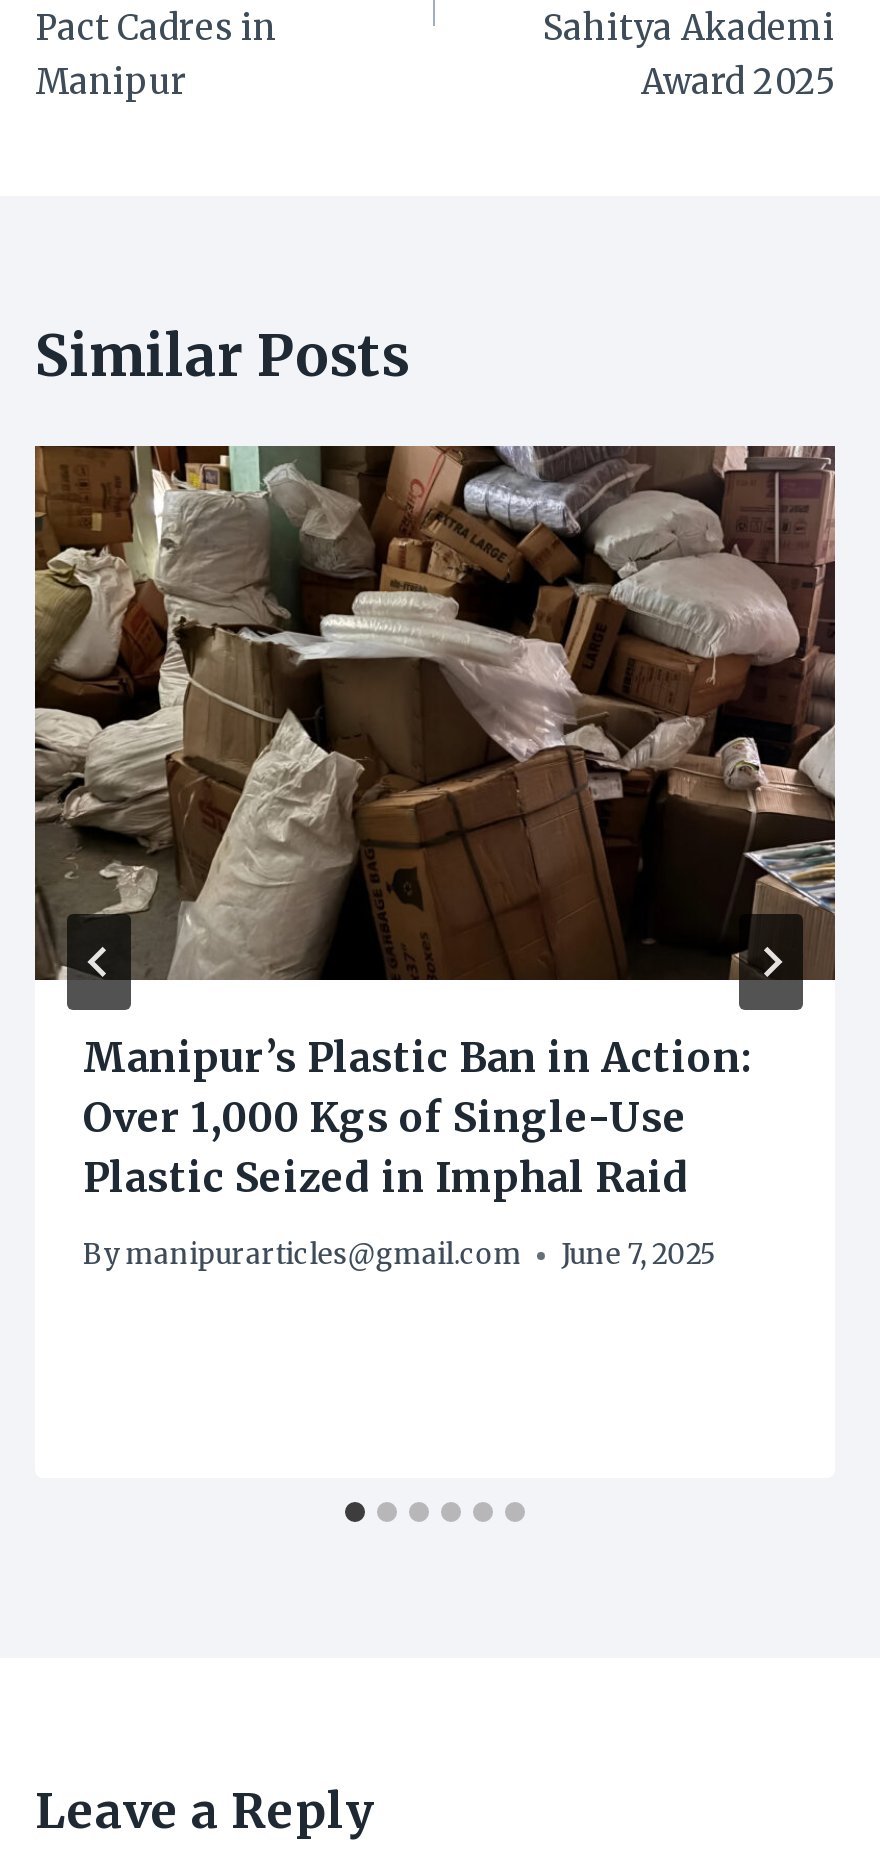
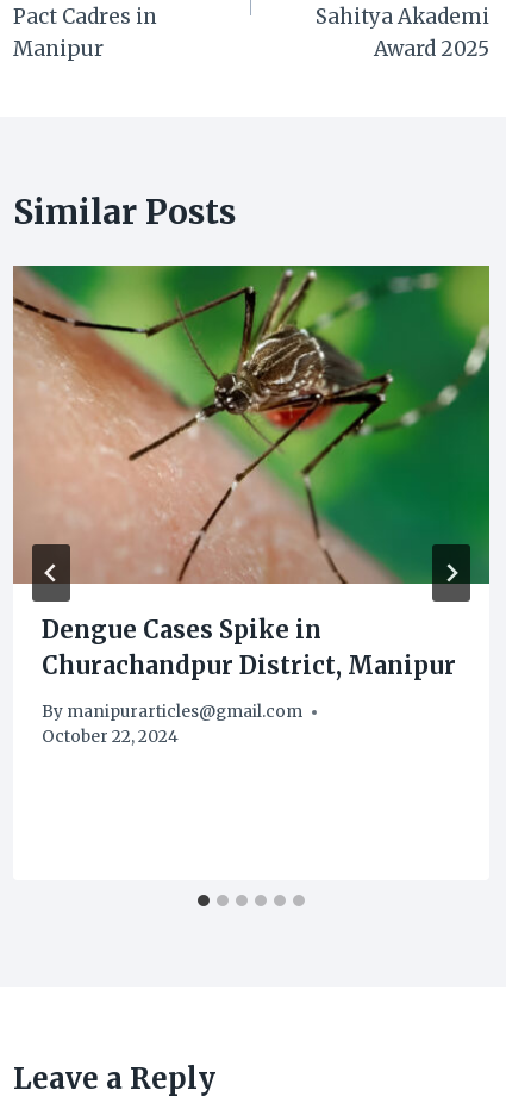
[33,444,837,1202] [image] | Manipur’s Plastic Ban in Action: | Over 1,000 Kgs of Single-Use | Plastic Seized in Imphal Raid -> [13,264,491,680] [image] | Dengue Cases Spike in | Churachandpur District, Manipur
moved [83,1239,521,1273] -> [42,702,303,722]: By manipurarticles@gmail.com
[561,1239,715,1273] June 7, 2025 -> [42,727,179,747] October 22, 2024

